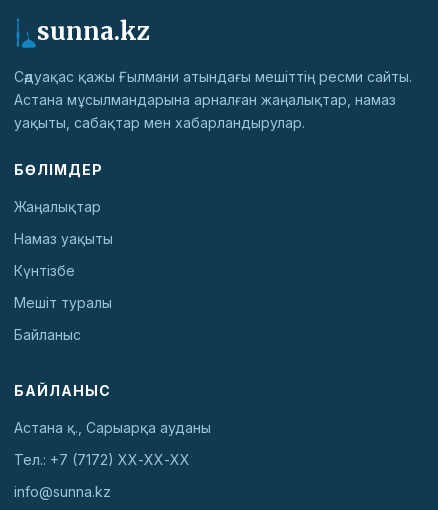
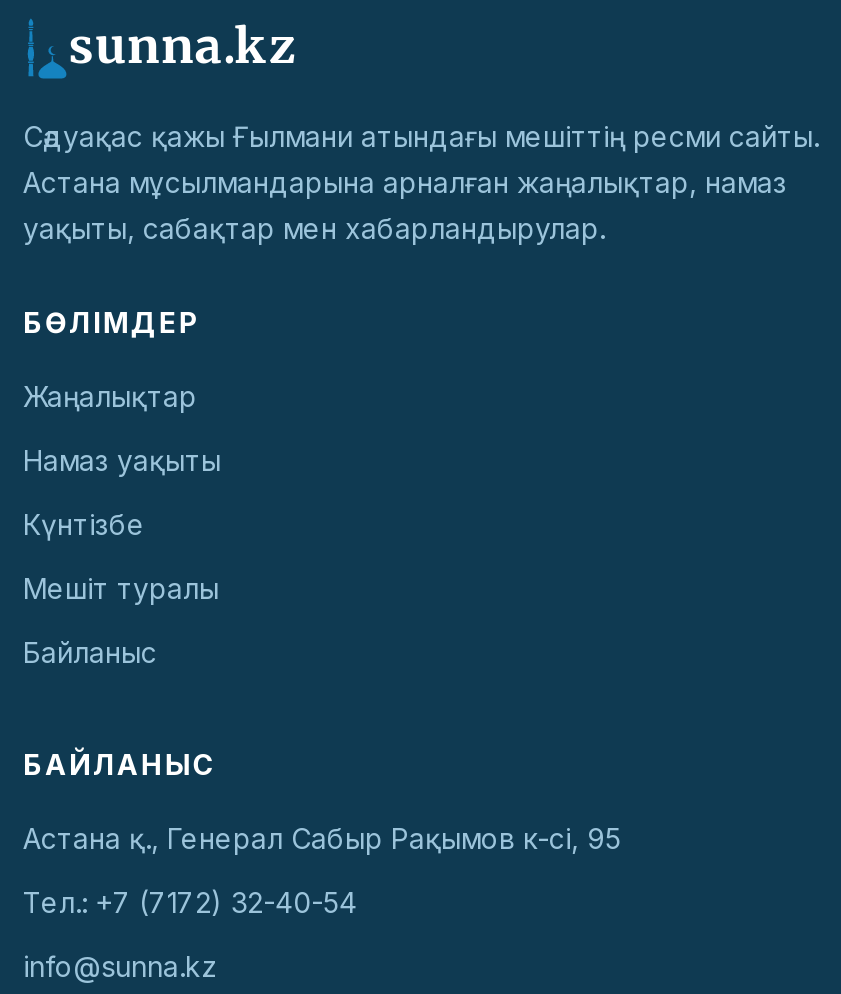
[14,419,211,436] Астана қ., Сарыарқа ауданы -> [23,821,621,855] Астана қ., Генерал Сабыр Рақымов к-сі, 95
[14,451,190,468] Тел.: +7 (7172) ХХ-ХХ-ХХ -> [23,885,357,919] Тел.: +7 (7172) 32-40-54

